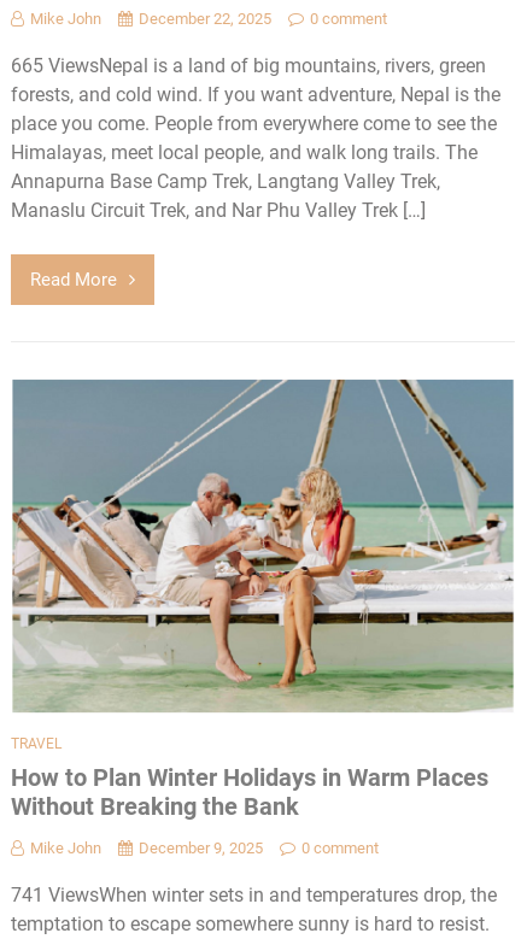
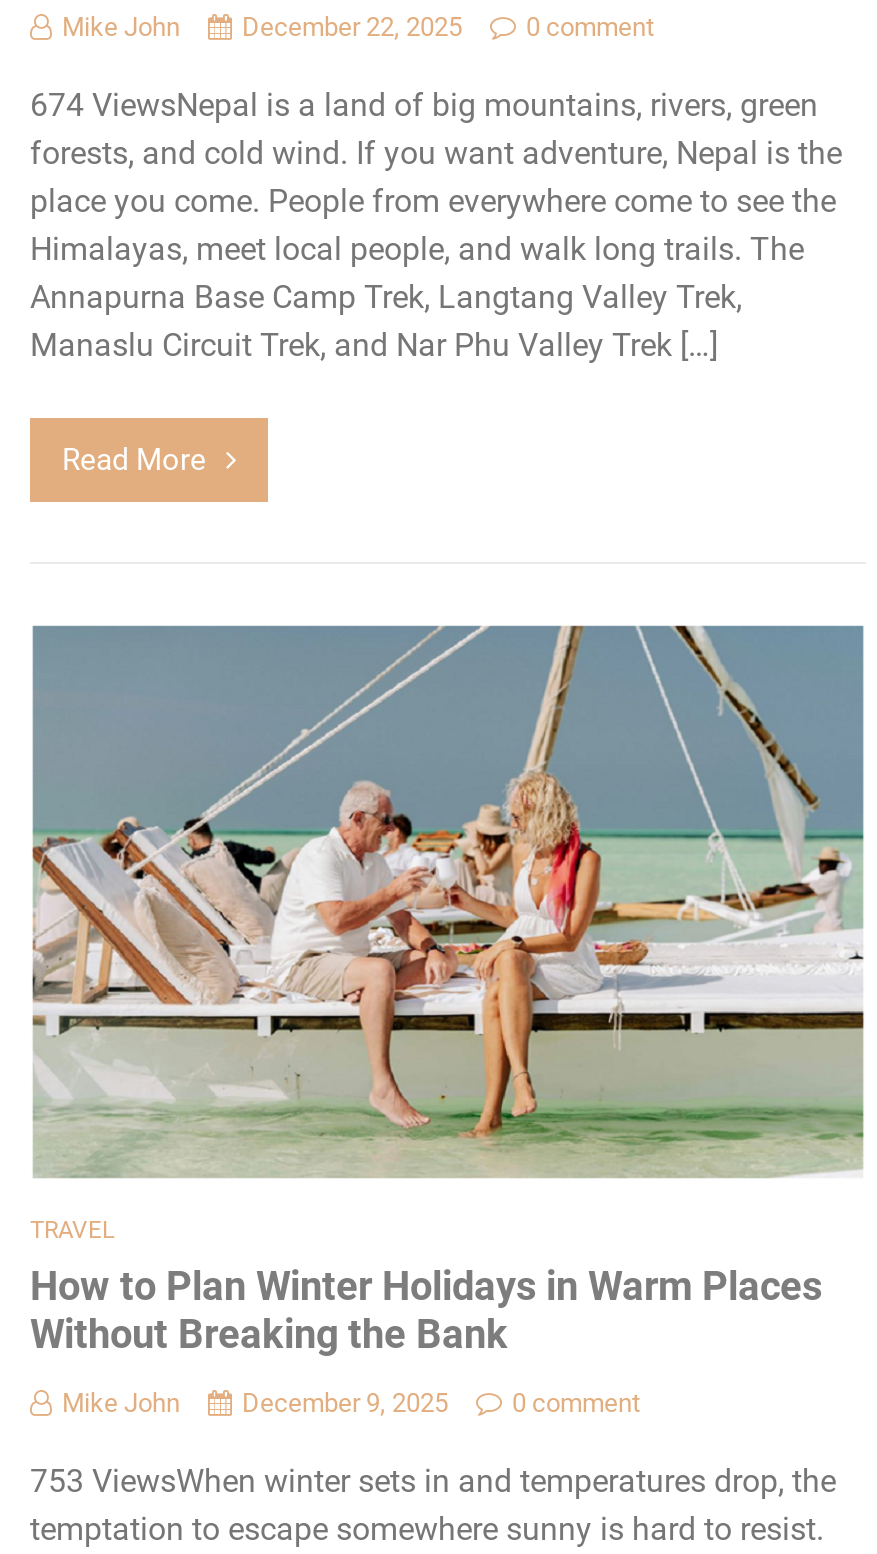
[11,54,486,77] 665 ViewsNepal is a land of big mountains, rivers, green -> [30,85,818,123] 674 ViewsNepal is a land of big mountains, rivers, green
[11,884,497,906] 741 ViewsWhen winter sets in and temperatures drop, the -> [30,1462,836,1500] 753 ViewsWhen winter sets in and temperatures drop, the

